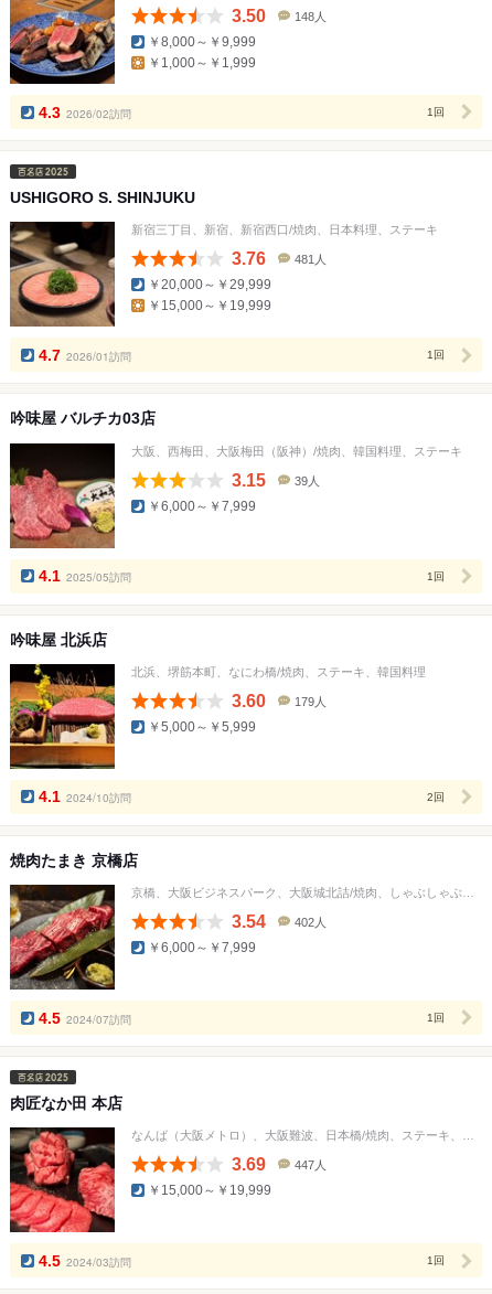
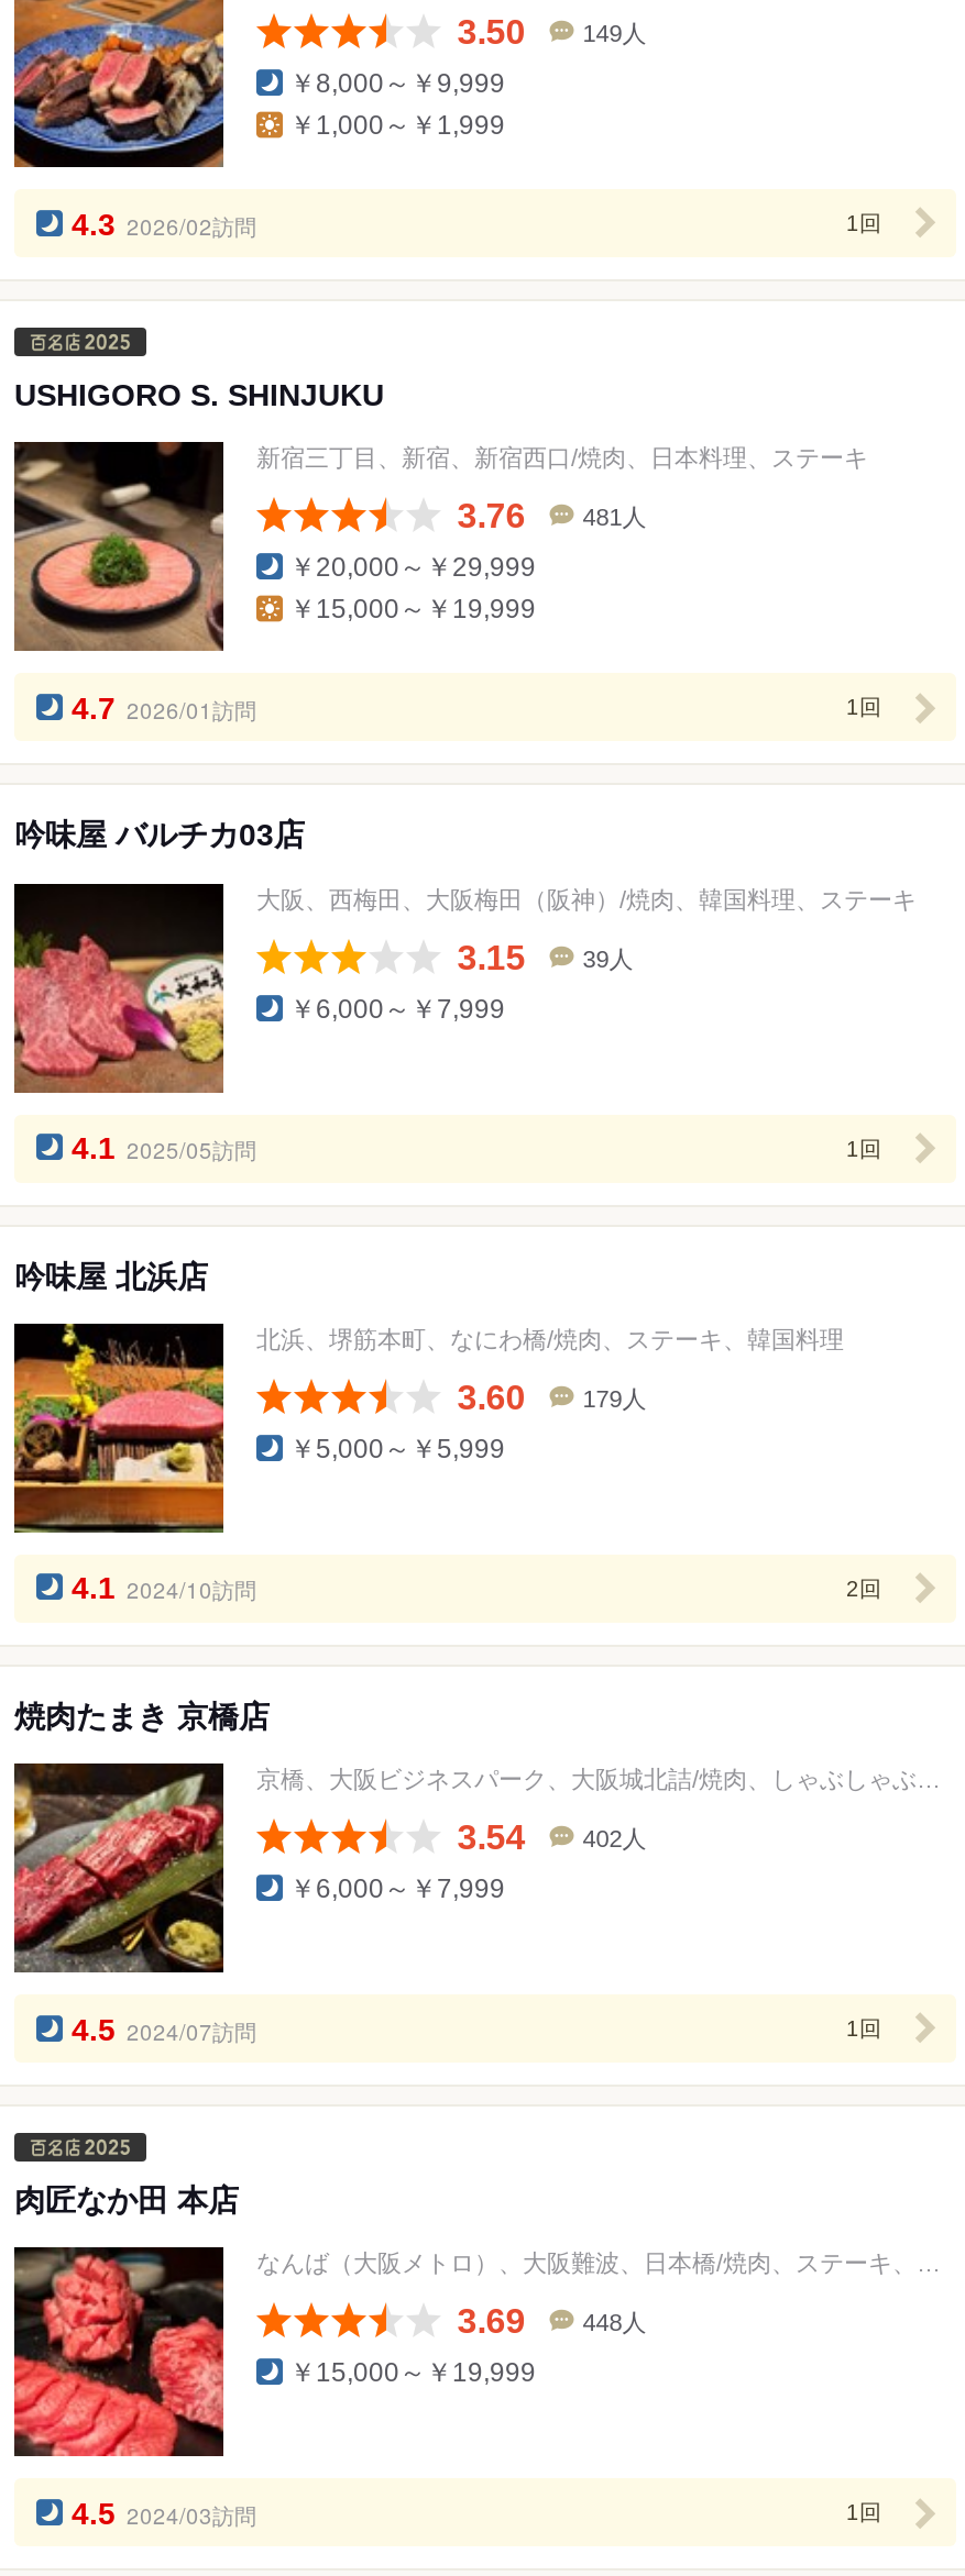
[295,10,327,23] 148人 -> [583,20,646,47] 149人
[295,1159,327,1172] 447人 -> [583,2310,646,2336] 448人

